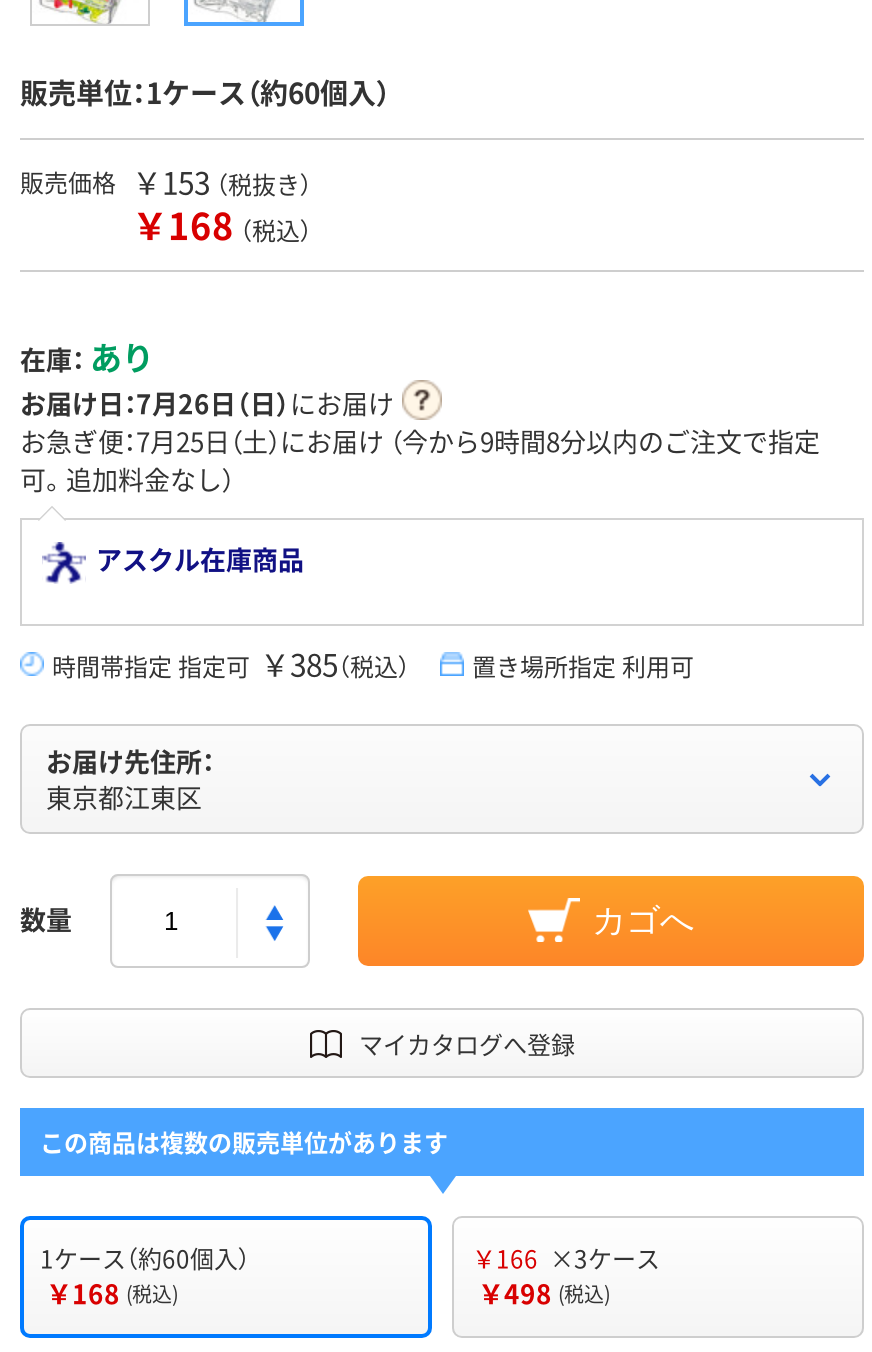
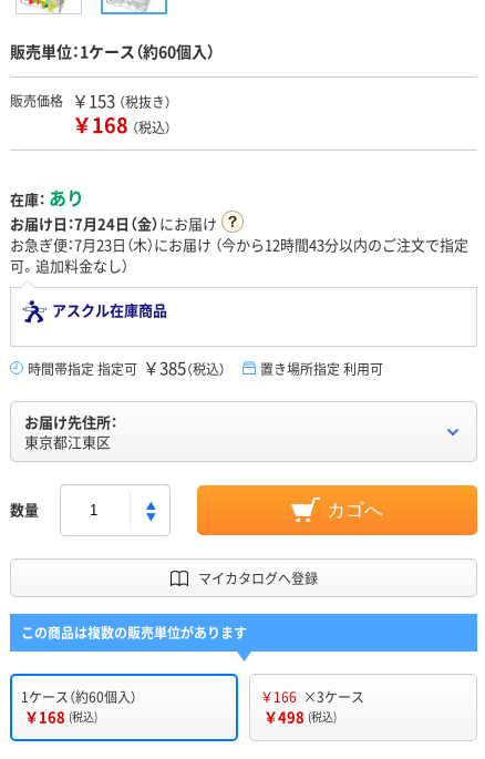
[20,384,394,422] お届け日：7月26日（日）にお届け -> [10,213,217,234] お届け日：7月24日（金）にお届け
[20,422,820,460] お急ぎ便：7月25日（土）にお届け（今から9時間8分以内のご注文で指定 -> [10,234,468,255] お急ぎ便：7月23日（木）にお届け（今から12時間43分以内のご注文で指定

